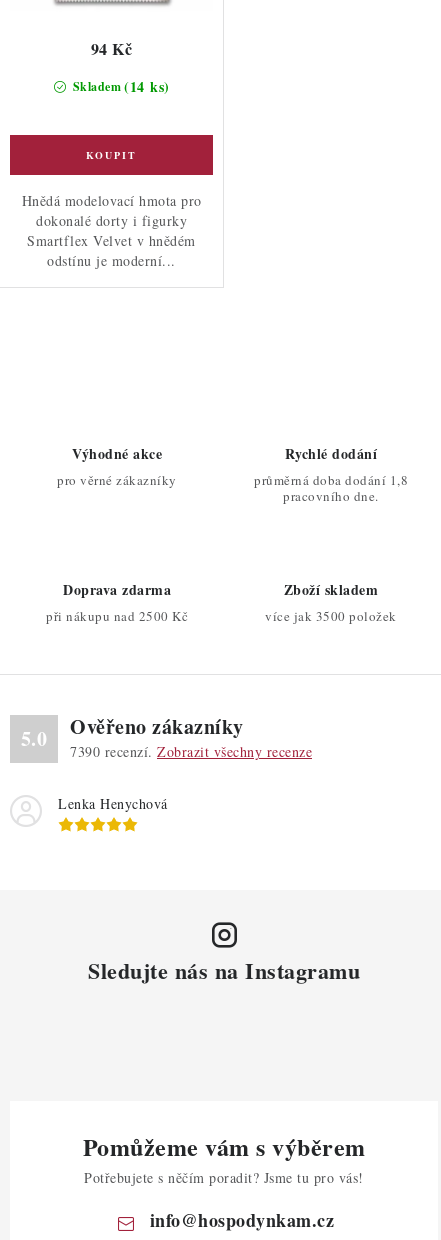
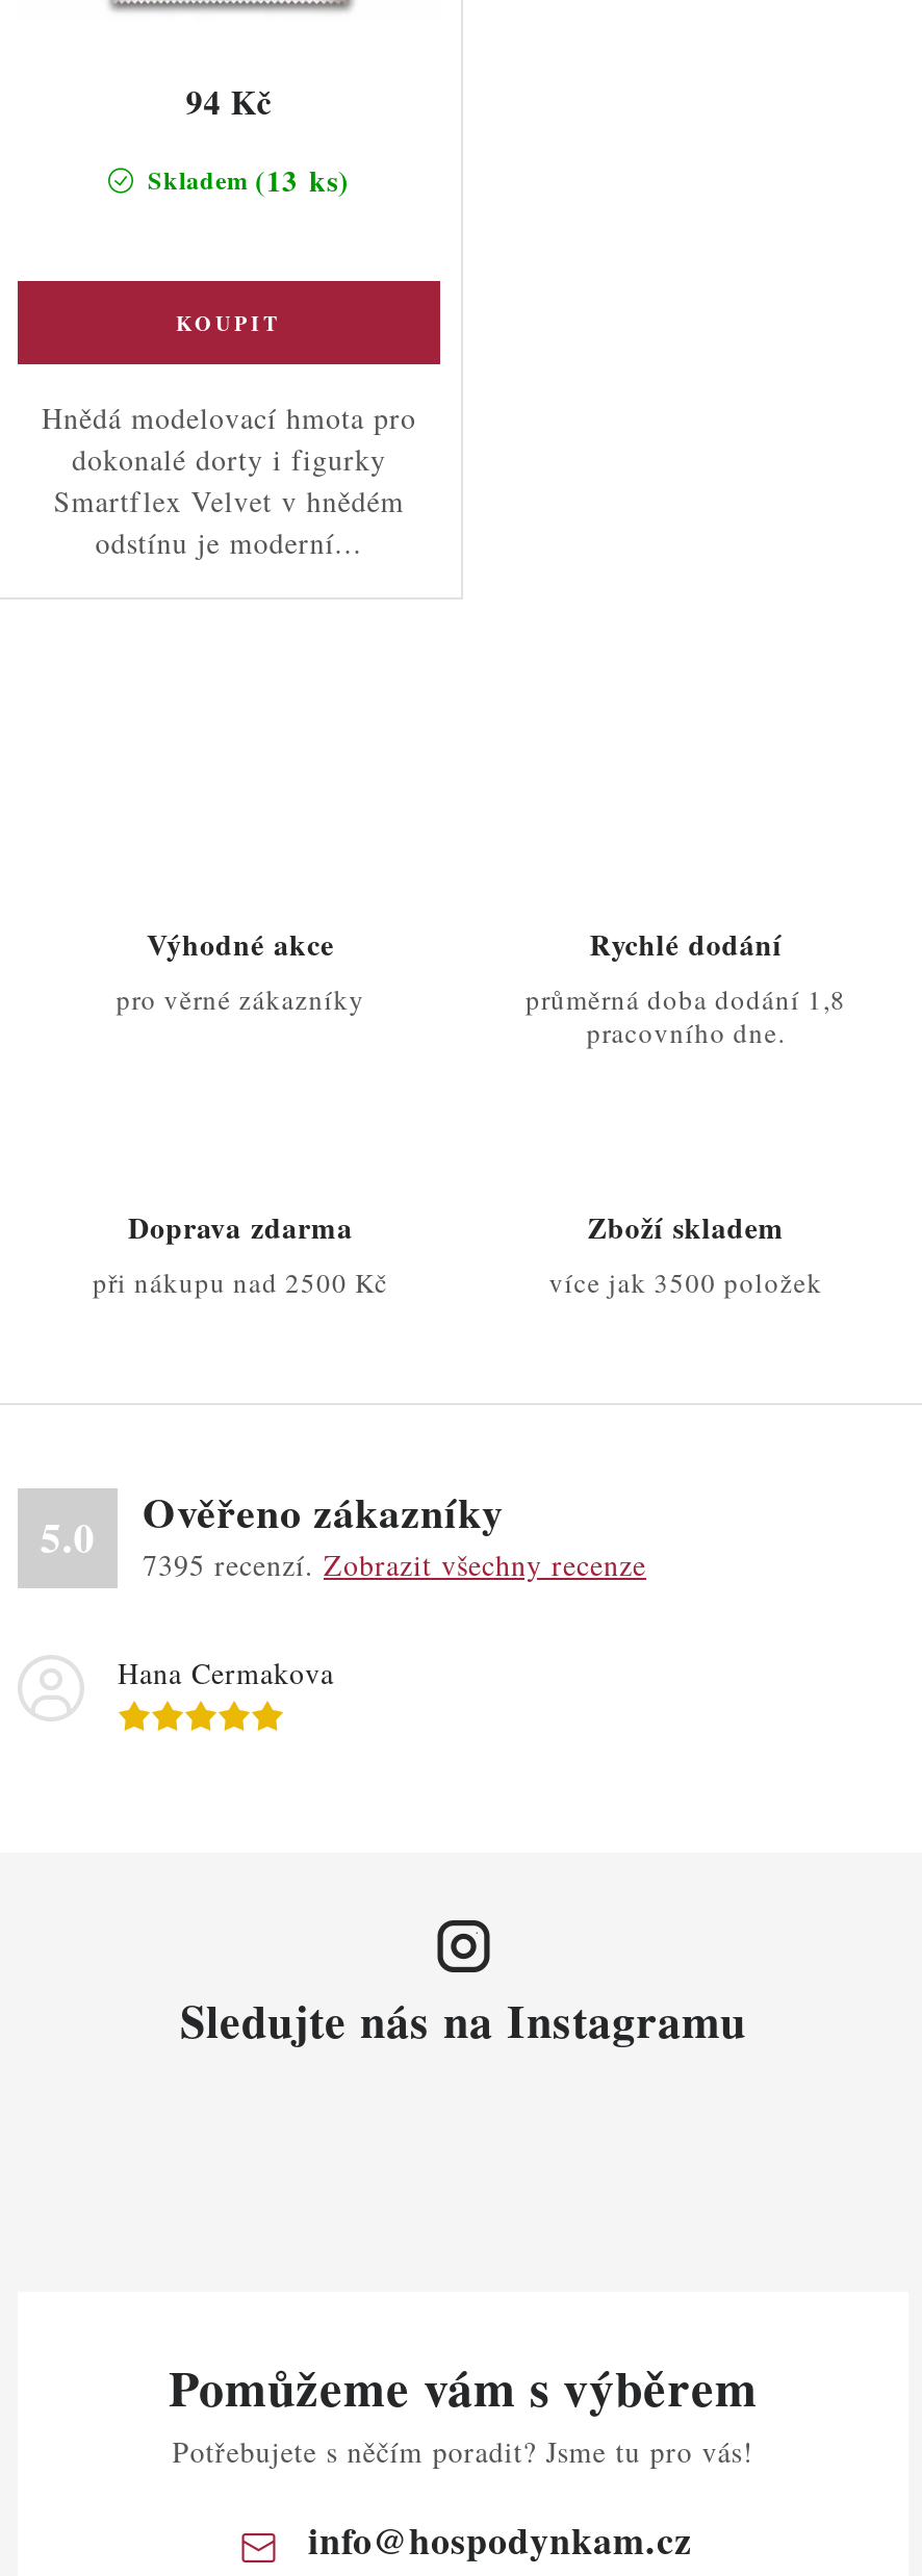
[69,76,169,97] Skladem (14 ks) -> [140,158,350,202] Skladem (13 ks)
[70,742,312,761] 7390 recenzí. Zobrazit všechny recenze -> [143,1545,646,1584] 7395 recenzí. Zobrazit všechny recenze
[58,794,167,813] Lenka Henychová -> [118,1653,334,1692] Hana Cermakova

